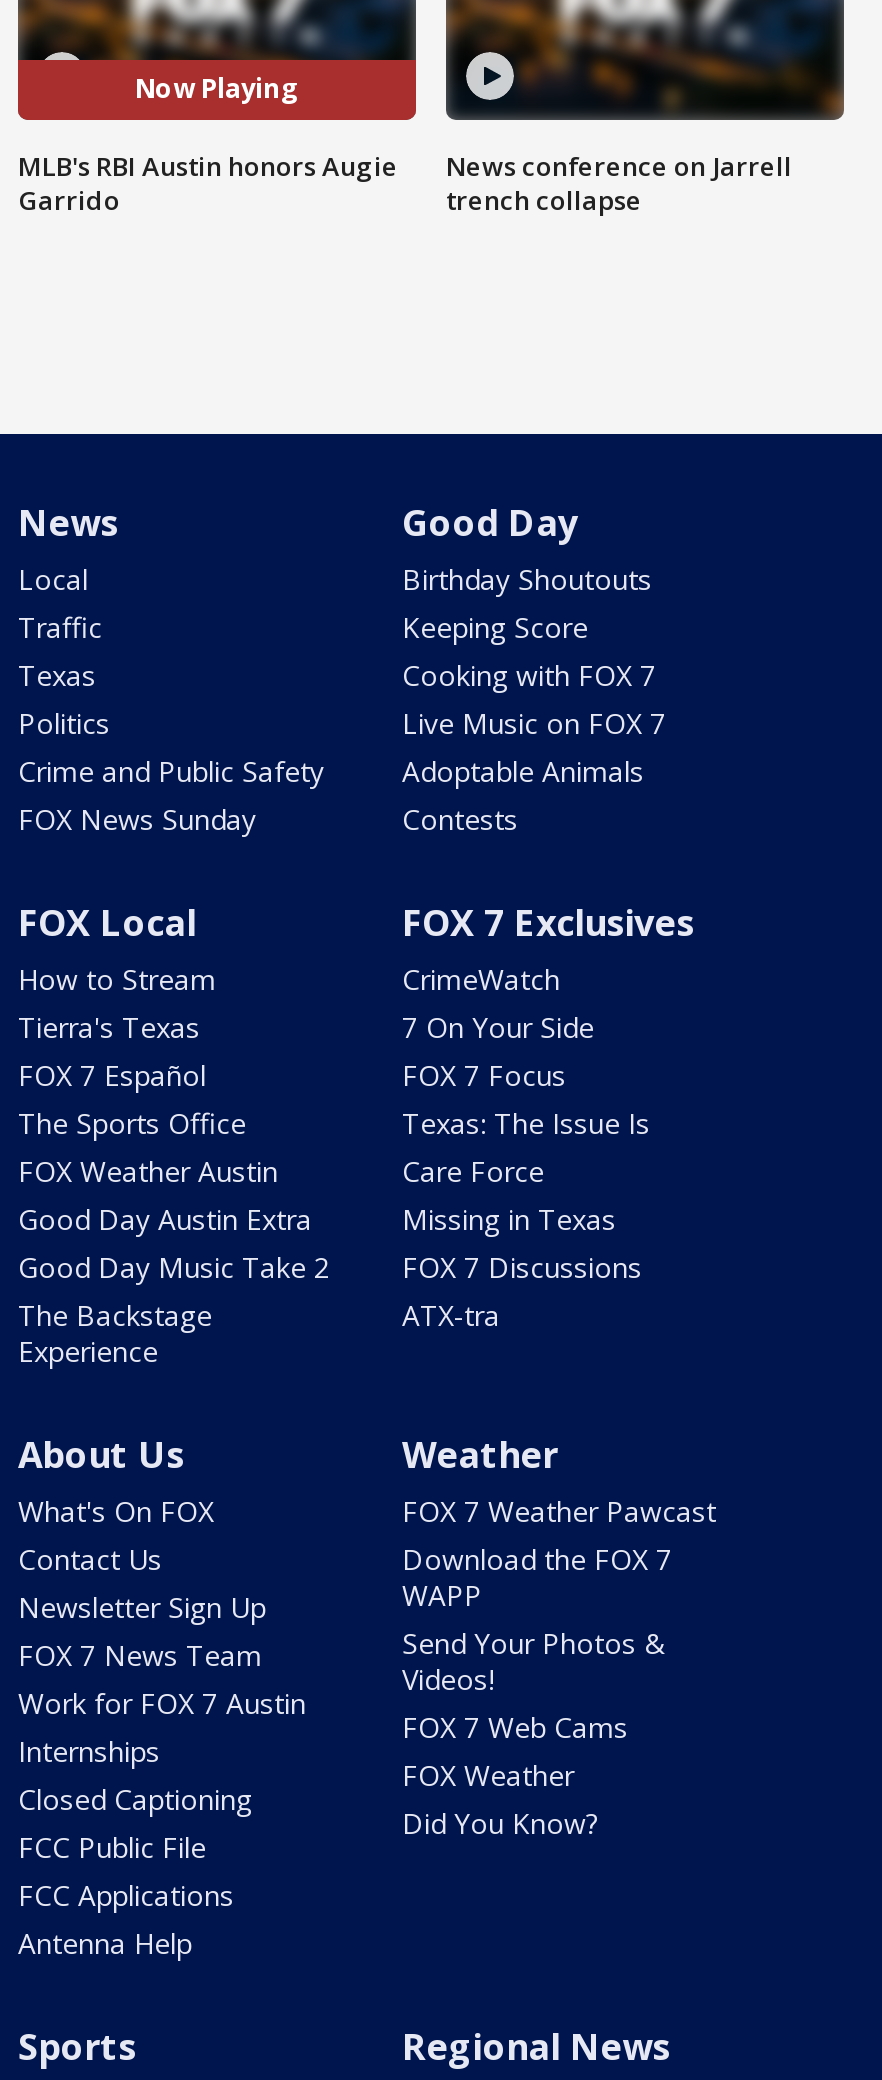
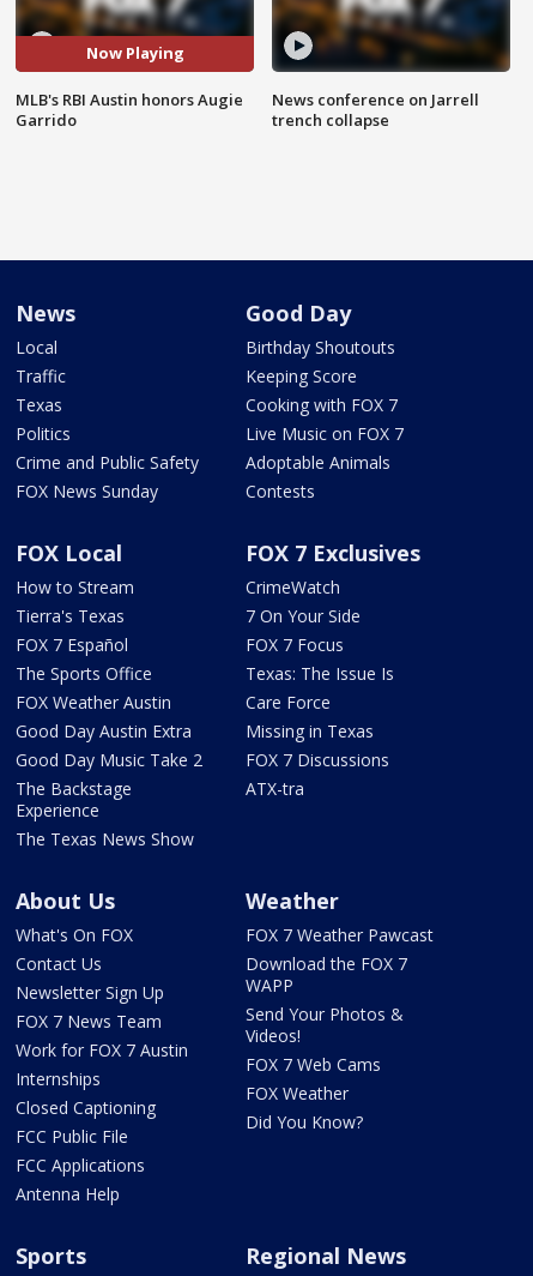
none -> [16,827,194,850] The Texas News Show

